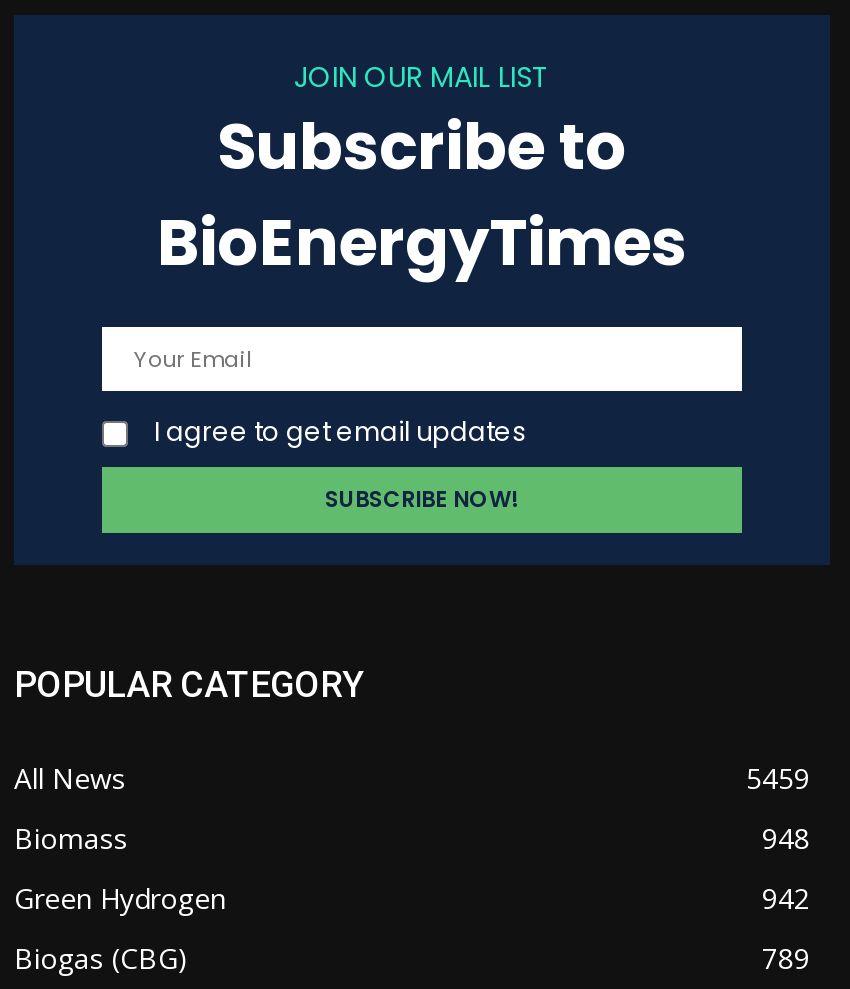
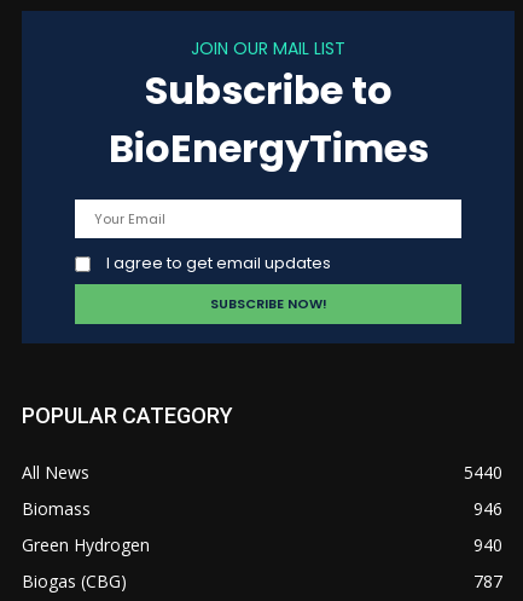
[746,760,810,798] 5459 -> [464,461,502,484] 5440
[762,820,810,858] 948 -> [473,497,502,520] 946
[762,880,810,918] 942 -> [473,534,502,557] 940
[762,940,810,978] 789 -> [473,570,502,593] 787

